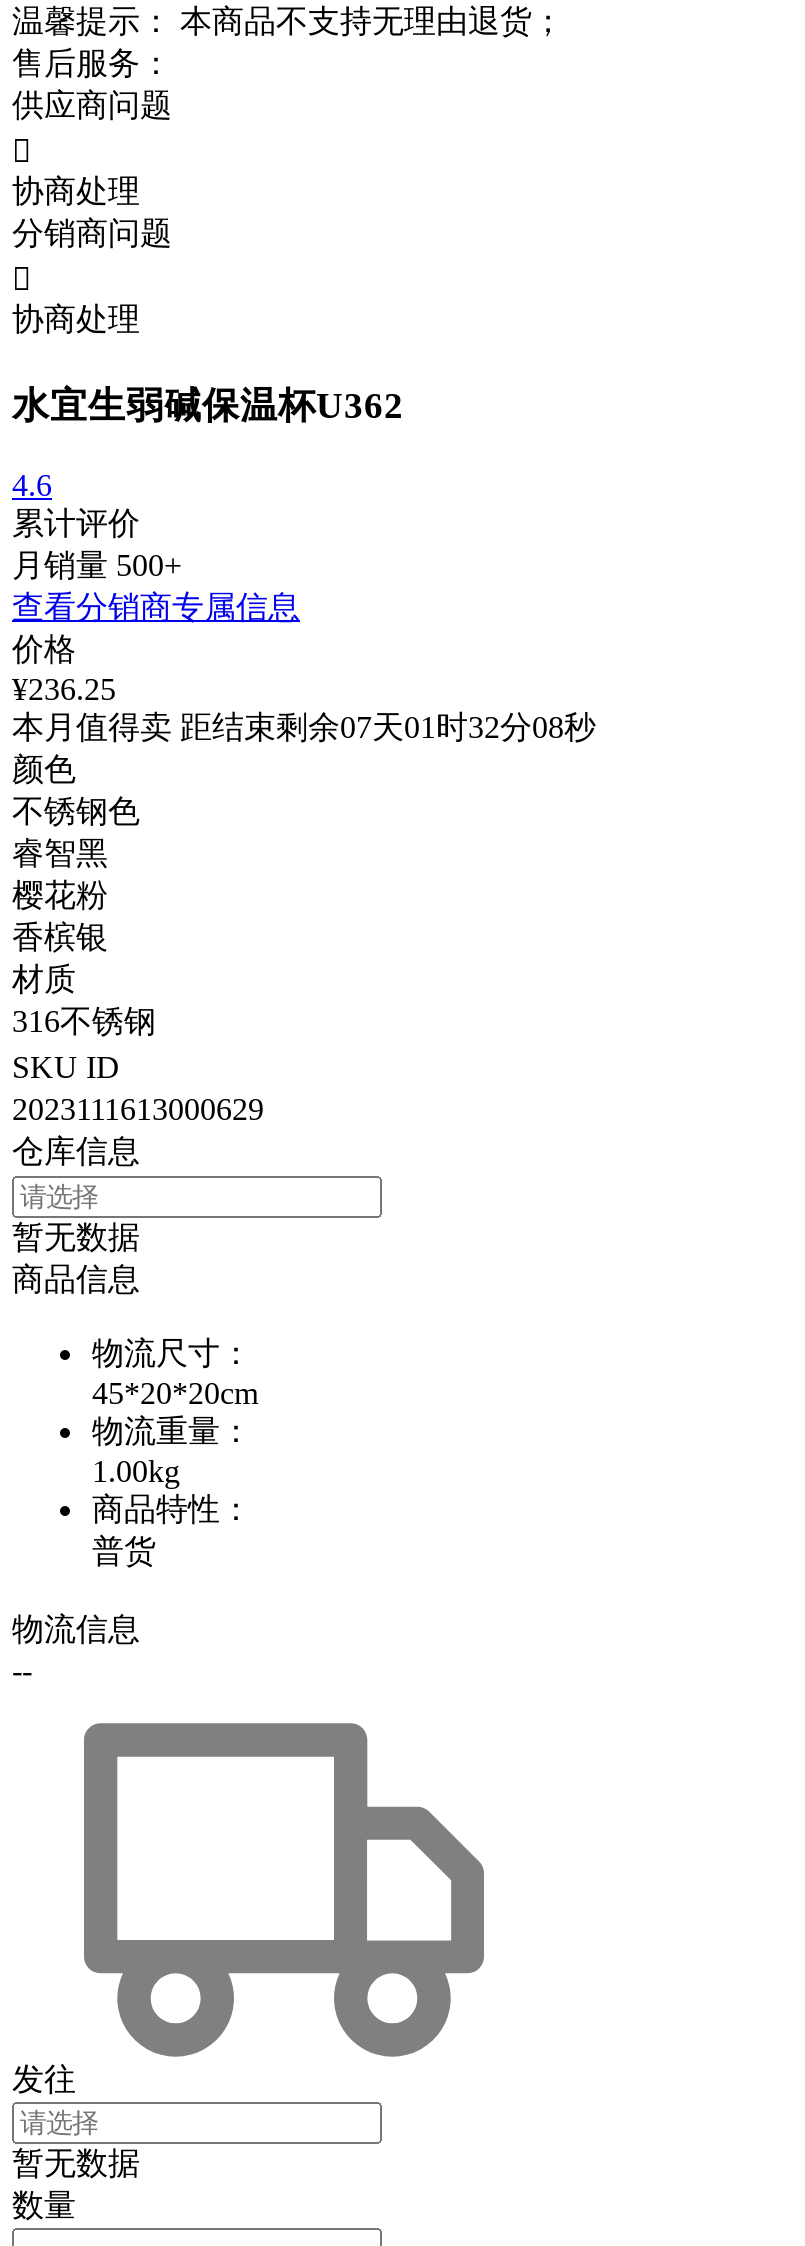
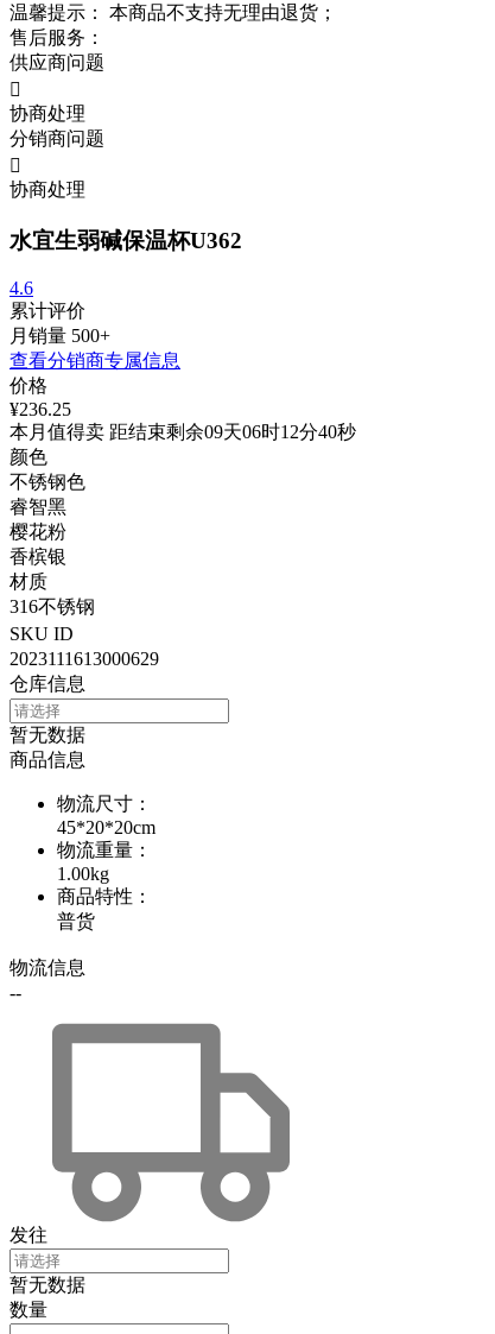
[12,711,596,745] 本月值得卖 距结束剩余07天01时32分08秒 -> [9,422,356,442] 本月值得卖 距结束剩余09天06时12分40秒

